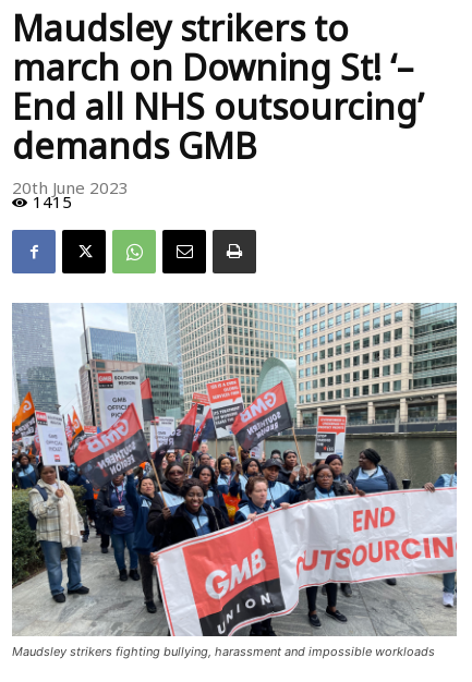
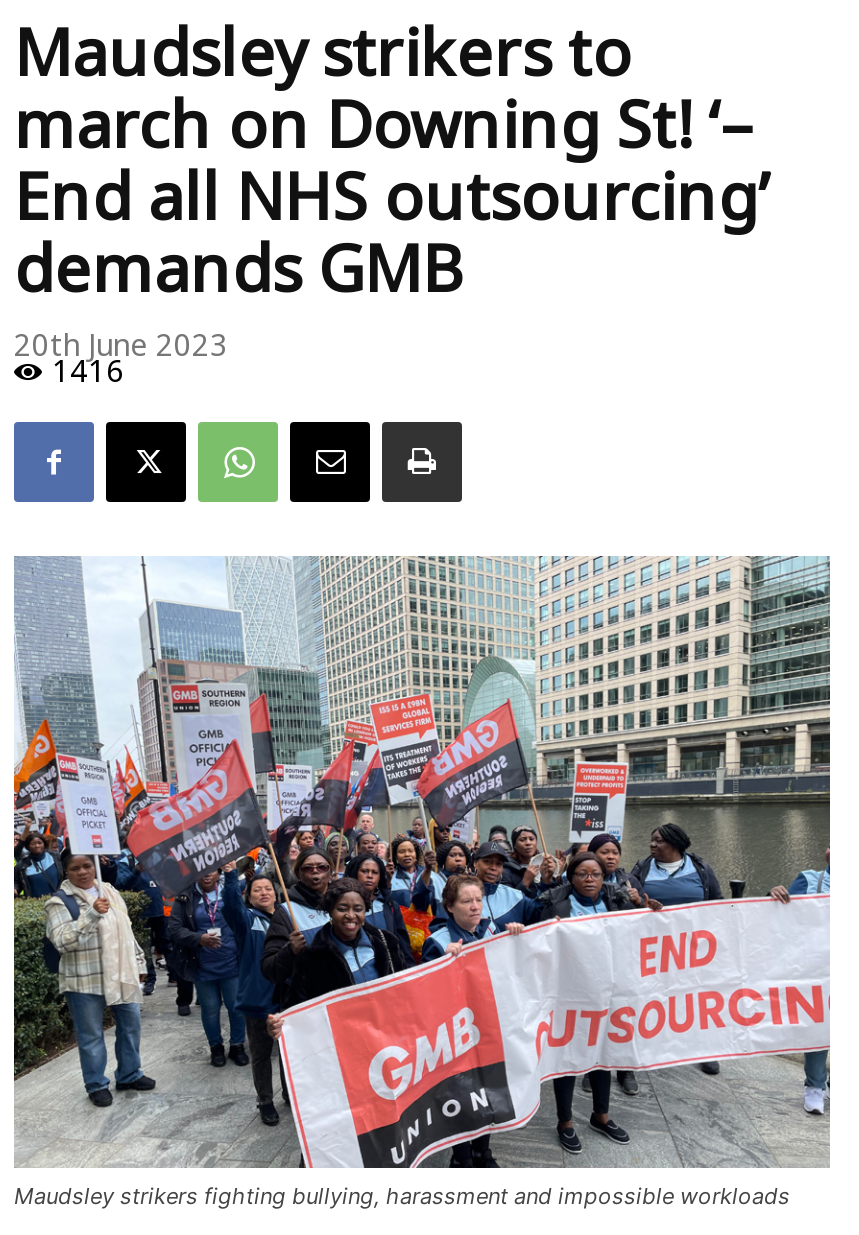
[33,191,72,213] 1415 -> [52,350,124,390] 1416

